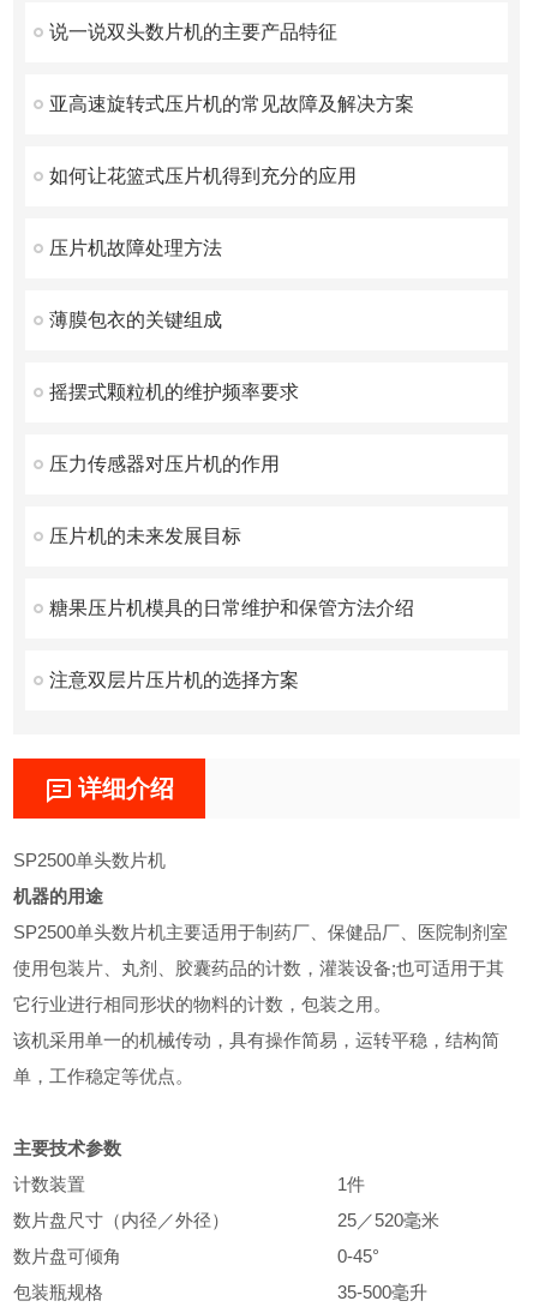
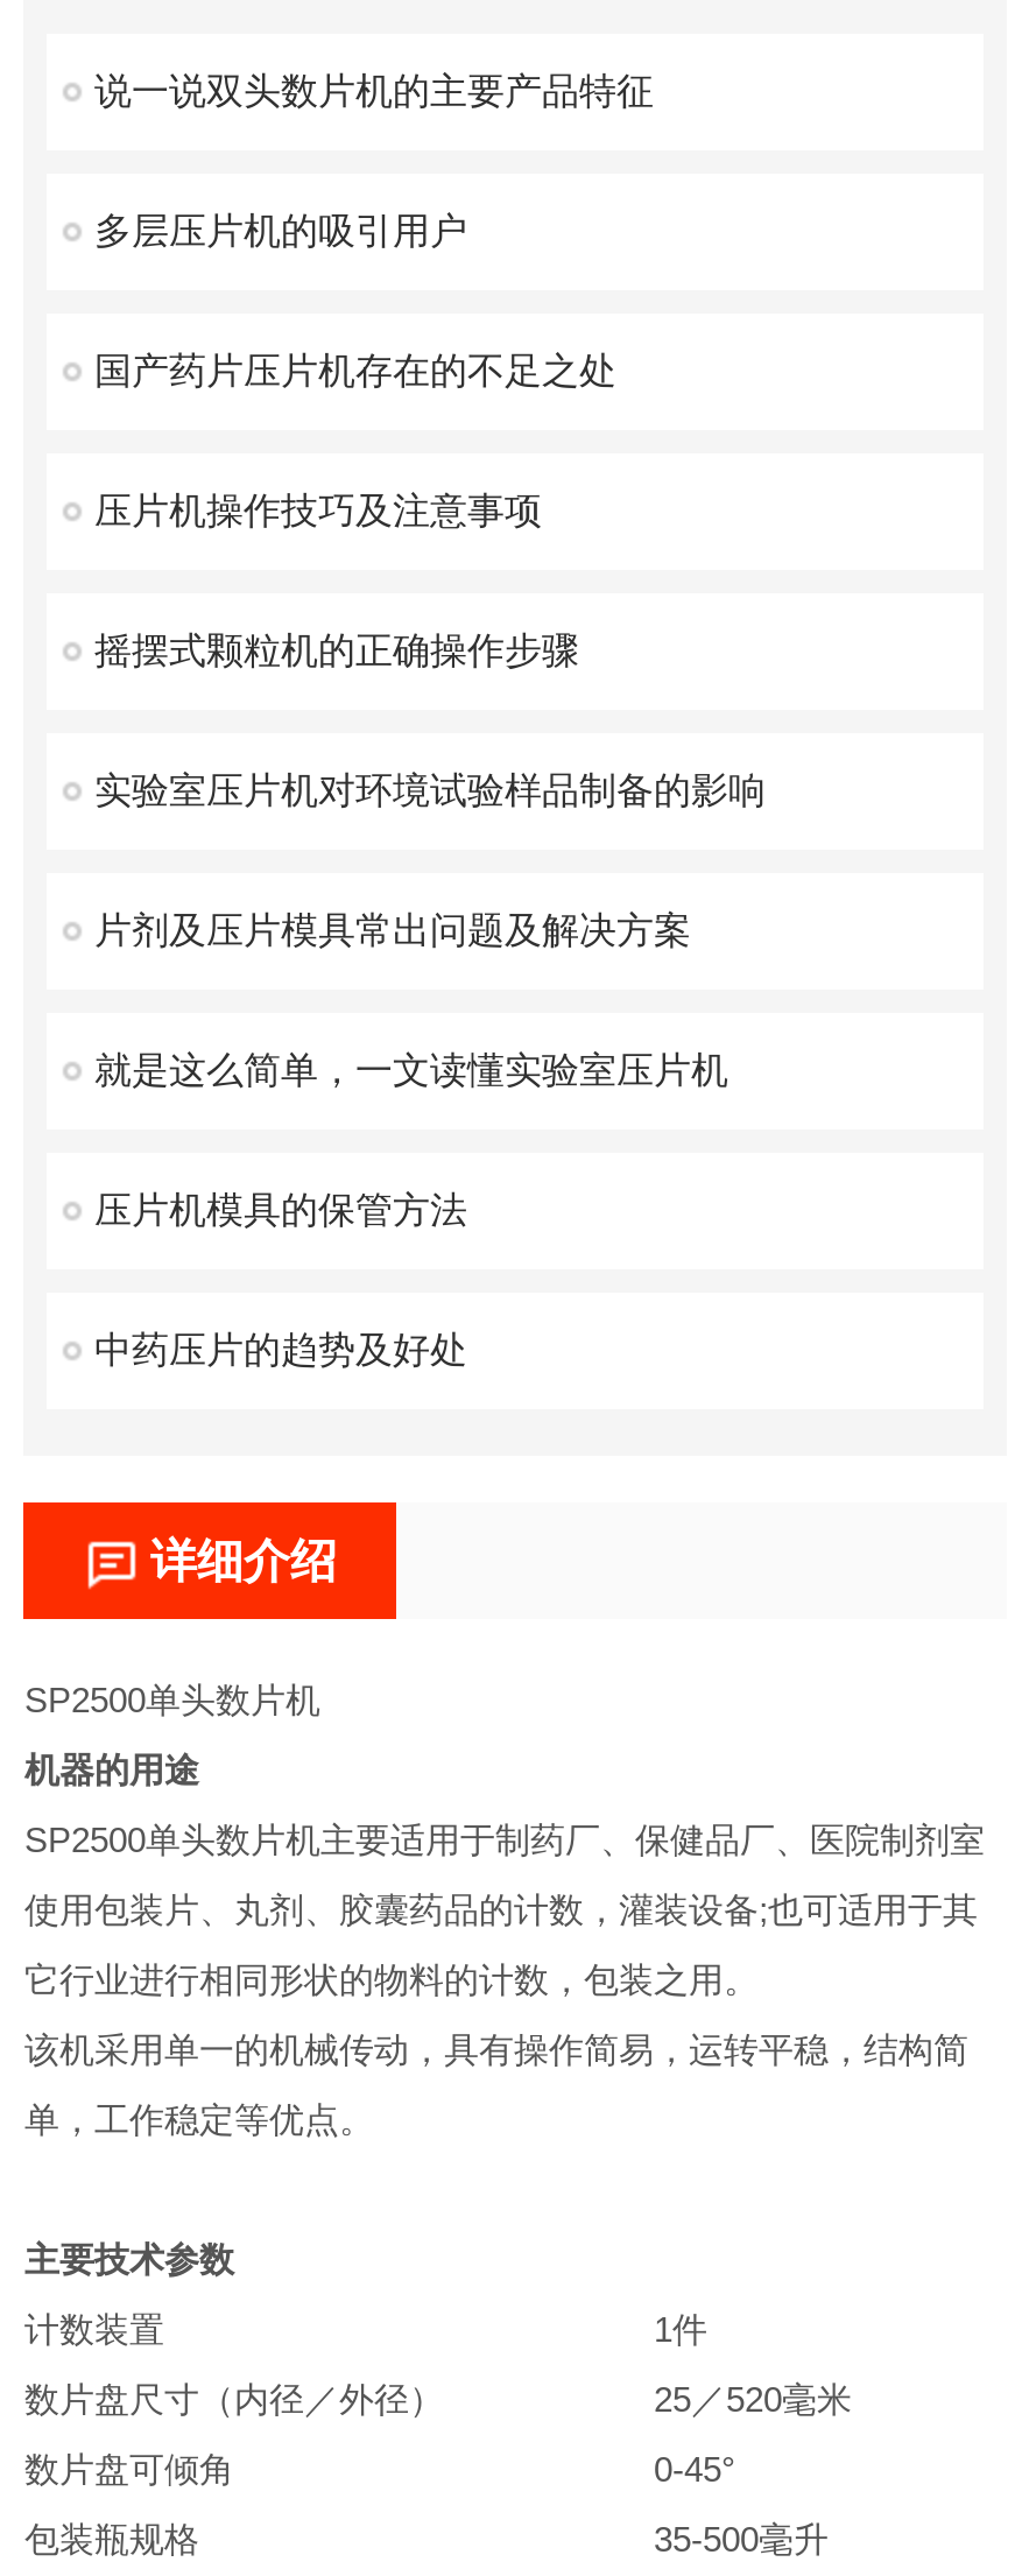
[50,94,415,114] 亚高速旋转式压片机的常见故障及解决方案 -> [94,211,467,251] 多层压片机的吸引用户
[50,166,357,186] 如何让花篮式压片机得到充分的应用 -> [94,351,616,390] 国产药片压片机存在的不足之处
[50,238,223,258] 压片机故障处理方法 -> [94,491,542,530] 压片机操作技巧及注意事项
[50,310,223,330] 薄膜包衣的关键组成 -> [94,631,579,670] 摇摆式颗粒机的正确操作步骤
[50,382,299,402] 摇摆式颗粒机的维护频率要求 -> [94,770,765,810] 实验室压片机对环境试验样品制备的影响
[50,454,280,474] 压力传感器对压片机的作用 -> [94,910,691,950] 片剂及压片模具常出问题及解决方案
[50,526,242,546] 压片机的未来发展目标 -> [94,1050,728,1090] 就是这么简单，一文读懂实验室压片机
[50,598,415,618] 糖果压片机模具的日常维护和保管方法介绍 -> [94,1190,467,1230] 压片机模具的保管方法
[50,670,299,690] 注意双层片压片机的选择方案 -> [94,1330,467,1370] 中药压片的趋势及好处

